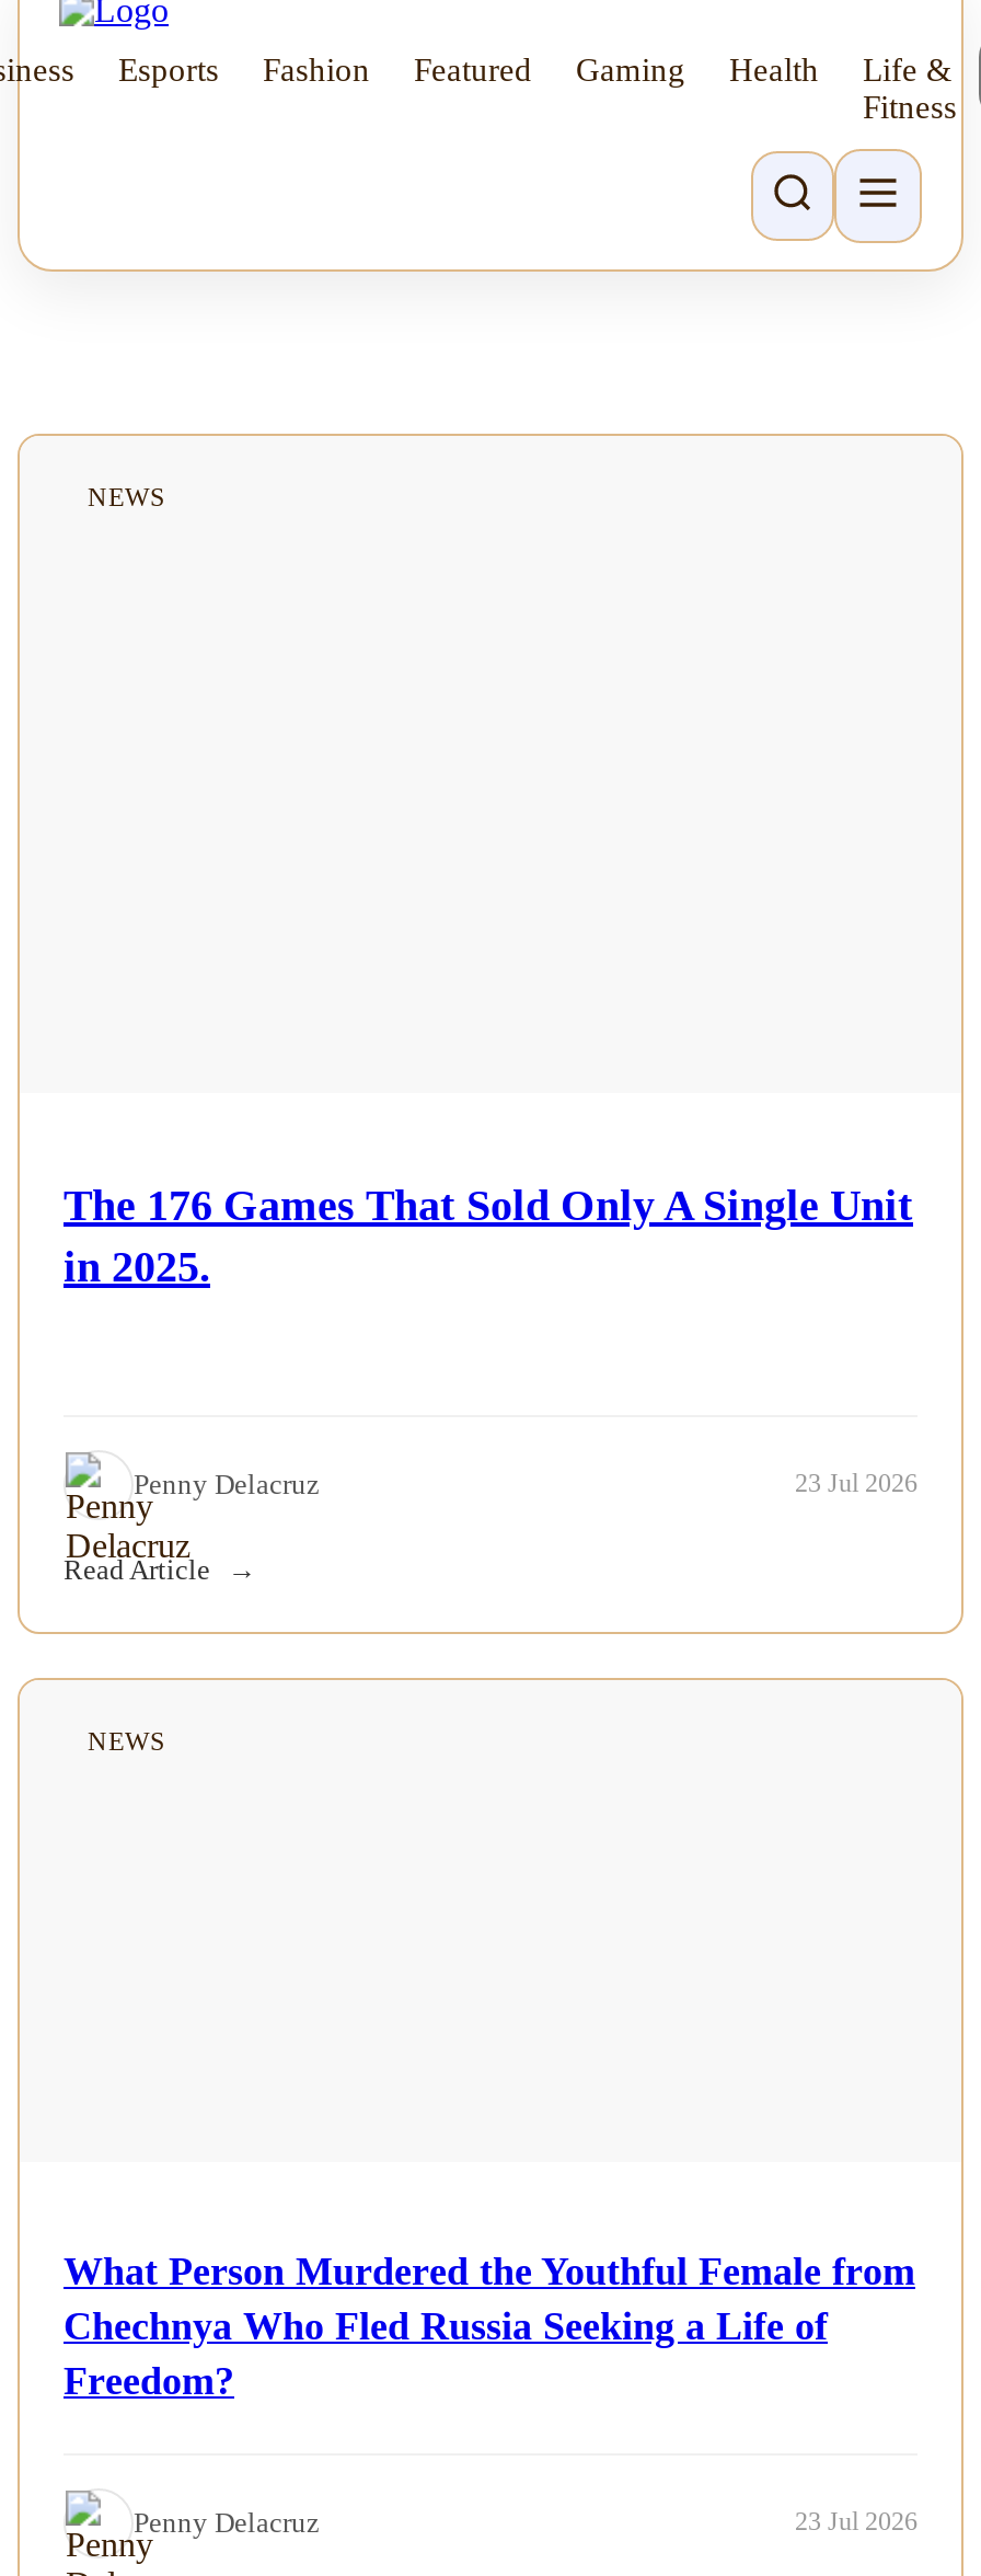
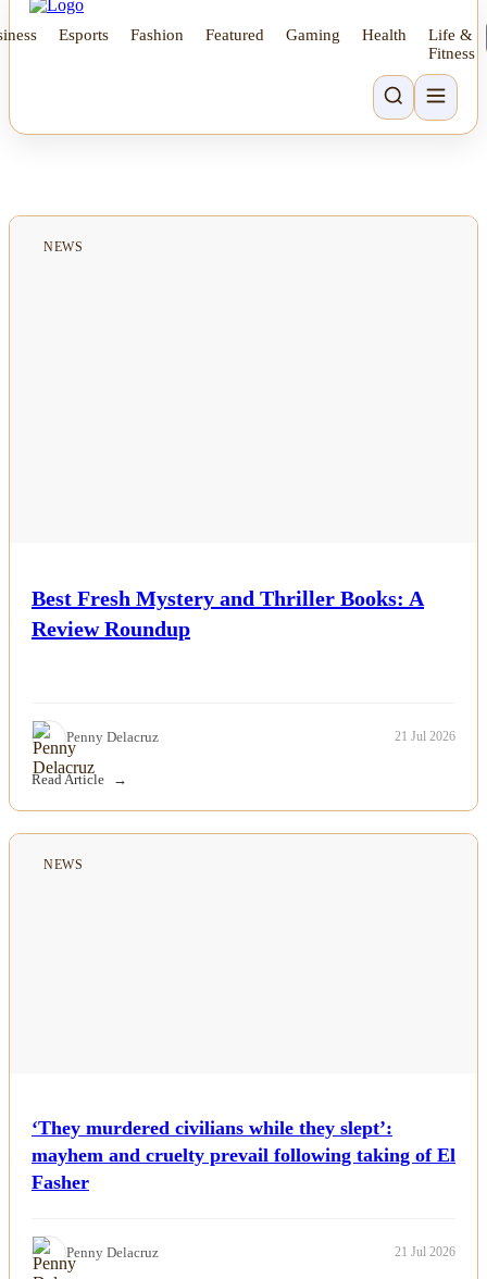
[64,1180,913,1289] The 176 Games That Sold Only A Single Unit | in 2025. -> [32,586,424,640] Best Fresh Mystery and Thriller Books: A | Review Roundup
[795,1468,917,1499] 23 Jul 2026 -> [395,729,455,744] 21 Jul 2026
[64,2249,915,2402] What Person Murdered the Youthful Female from | Chechnya Who Fled Russia Seeking a Life of | Freedom? -> [32,1117,455,1193] ‘They murdered civilians while they slept’: | mayhem and cruelty prevail following taking of El | Fasher
[795,2506,917,2537] 23 Jul 2026 -> [395,1244,455,1260] 21 Jul 2026

